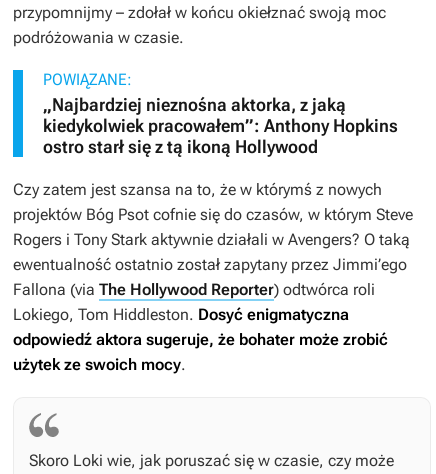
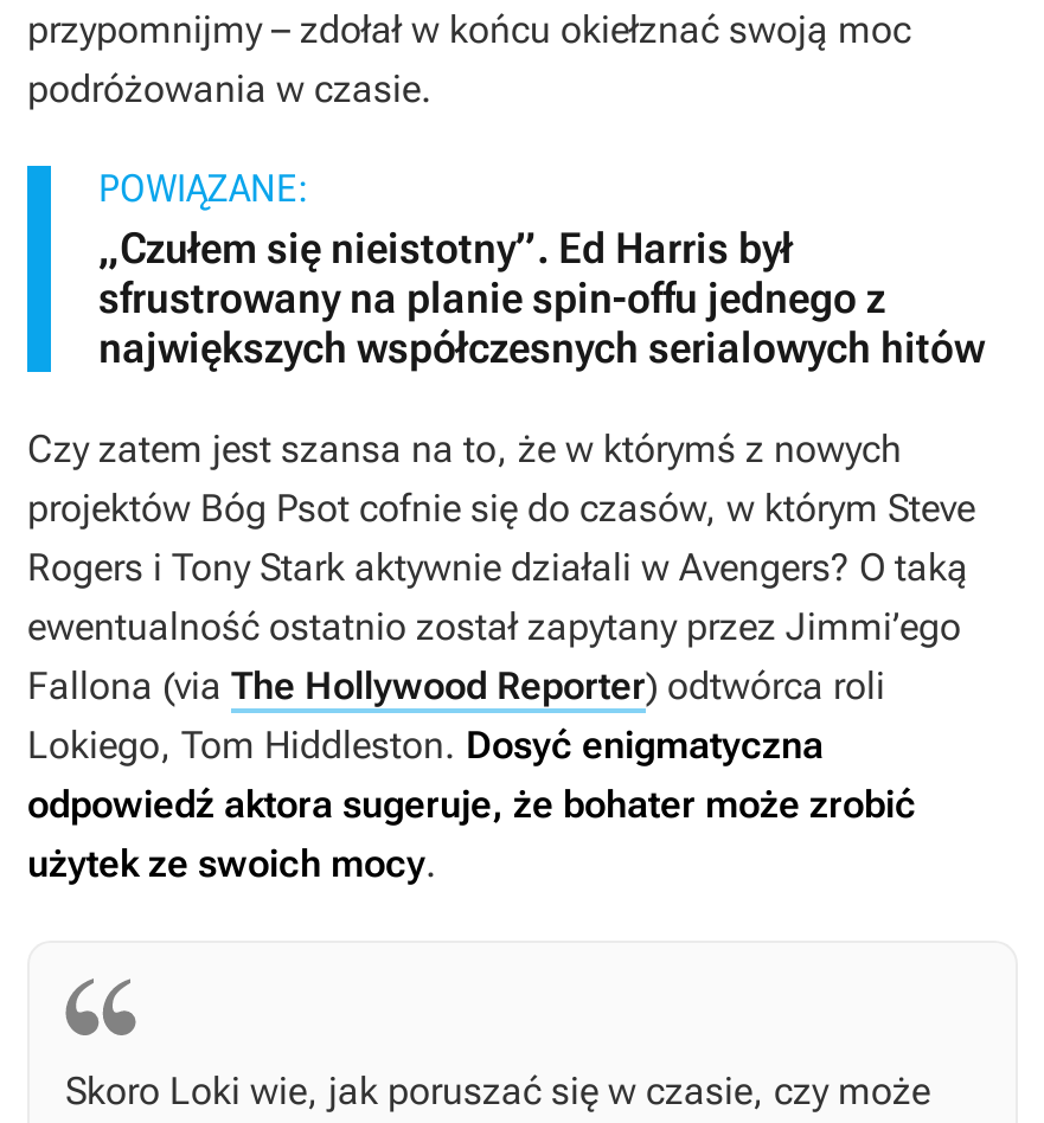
[43,94,398,157] „Najbardziej nieznośna aktorka, z jaką | kiedykolwiek pracowałem”: Anthony Hopkins | ostro starł się z tą ikoną Hollywood -> [98,223,985,372] „Czułem się nieistotny”. Ed Harris był | sfrustrowany na planie spin-offu jednego z | największych współczesnych serialowych hitów

